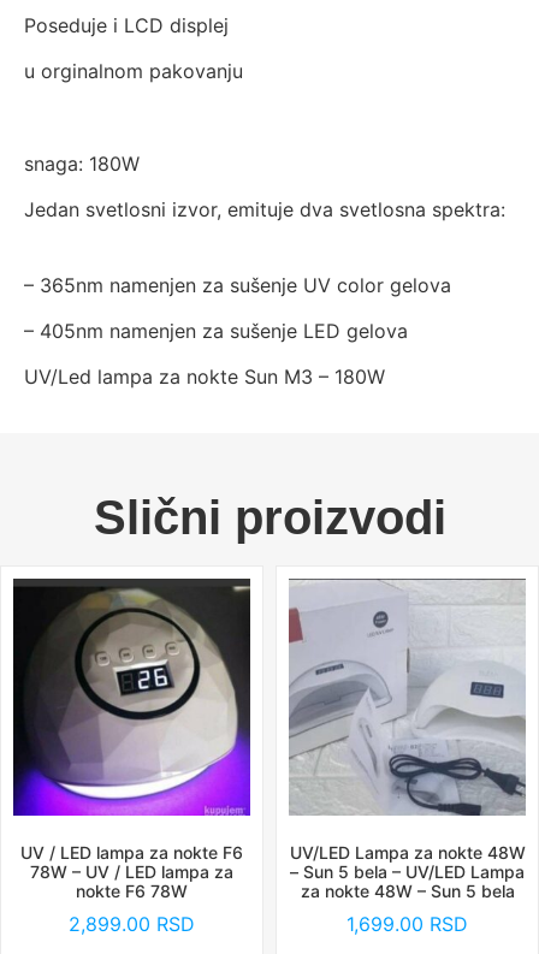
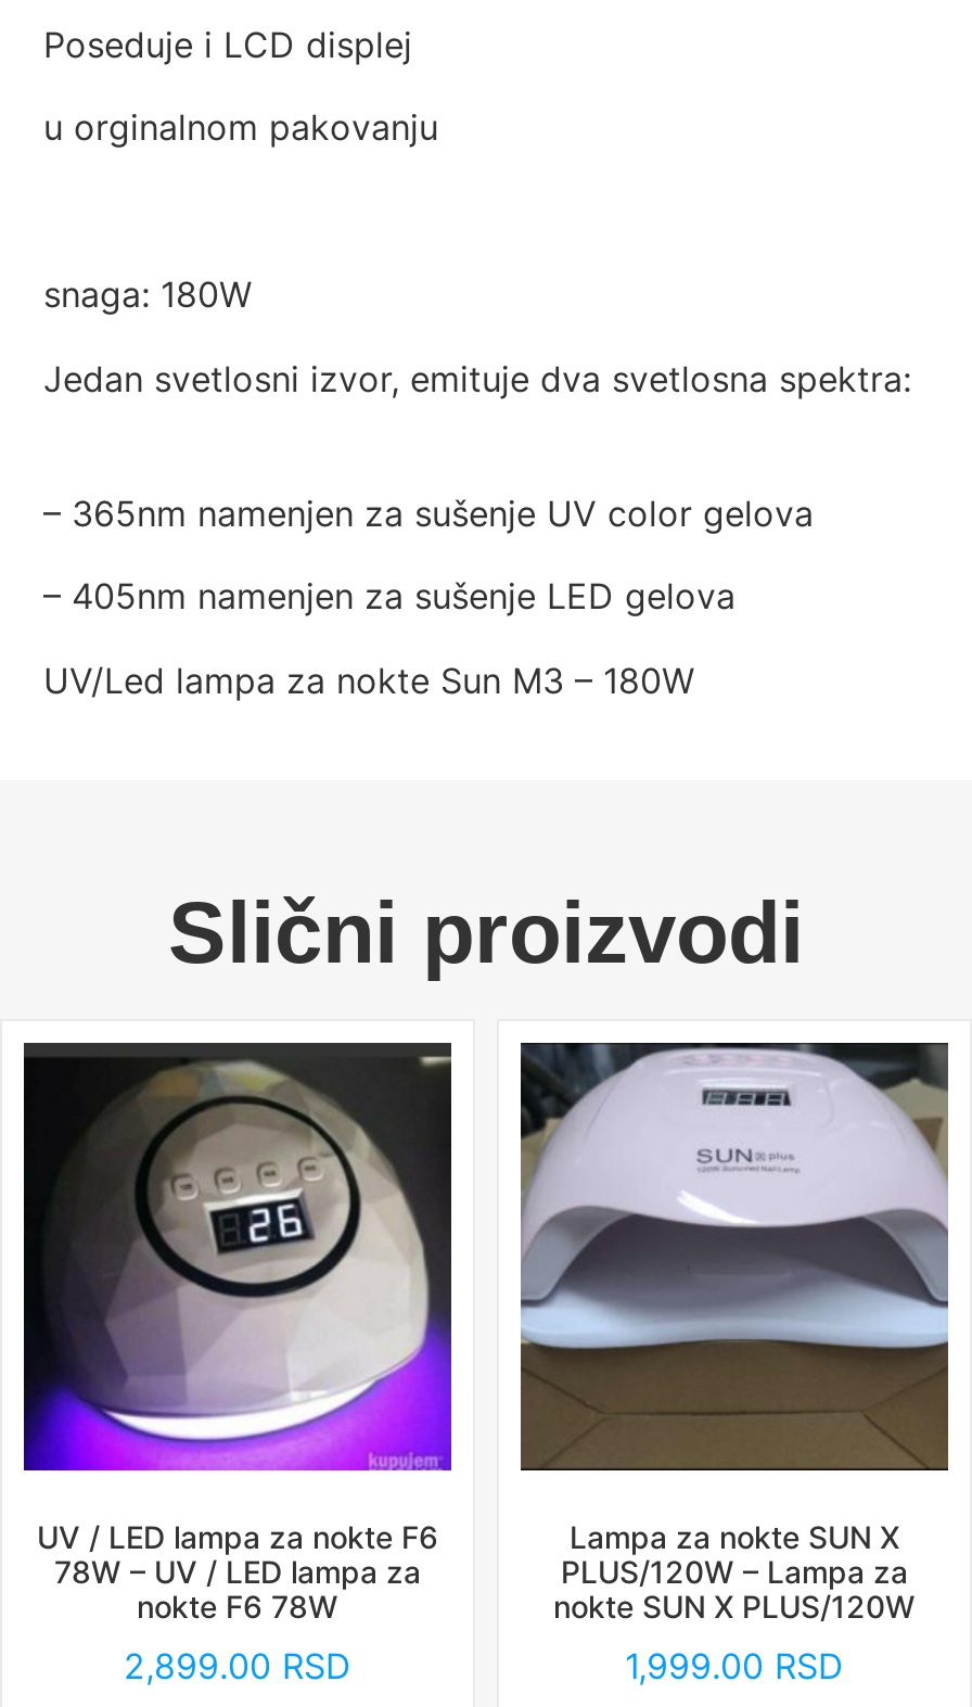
[288,579,526,936] [image] | UV/LED Lampa za nokte 48W | – Sun 5 bela – UV/LED Lampa | za nokte 48W – Sun 5 bela | 1,699.00 RSD -> [519,1042,948,1688] [image] | Lampa za nokte SUN X | PLUS/120W – Lampa za | nokte SUN X PLUS/120W | 1,999.00 RSD

